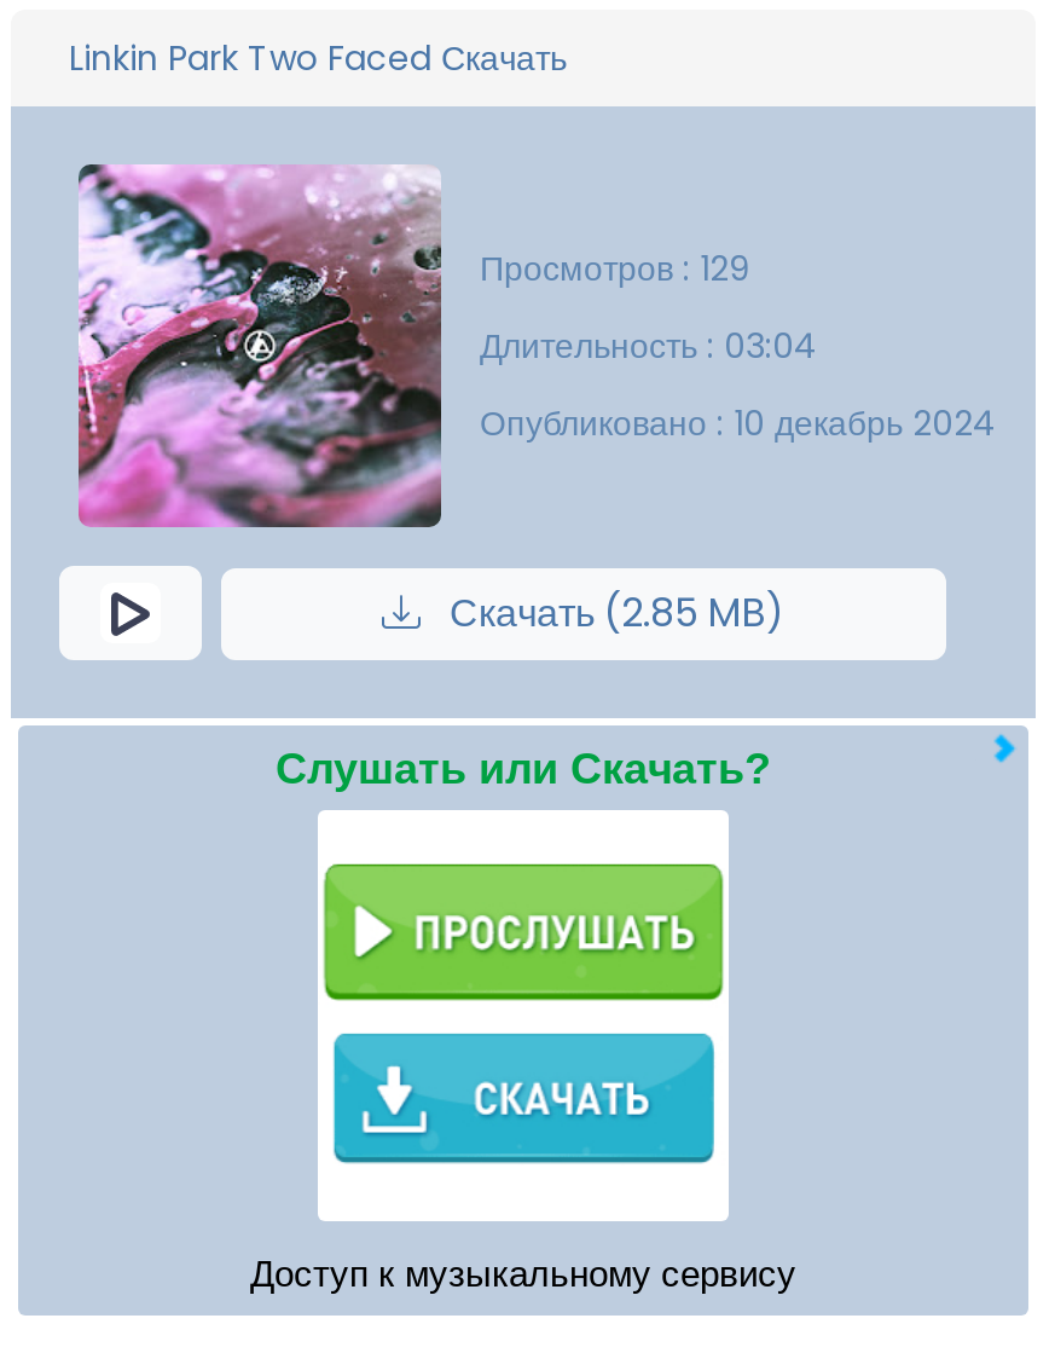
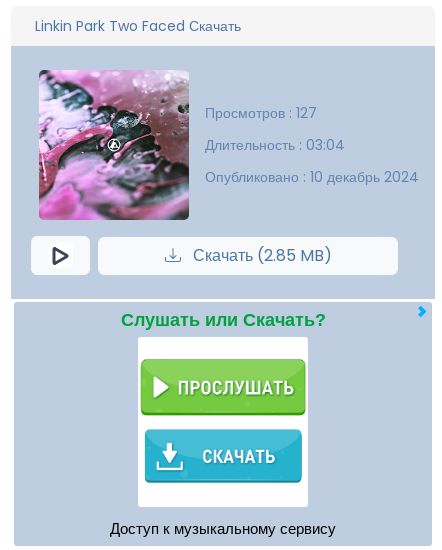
[480,244,750,293] Просмотров : 129 -> [205,103,317,123] Просмотров : 127

